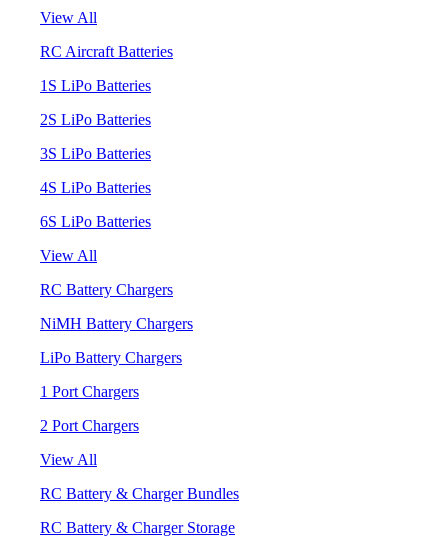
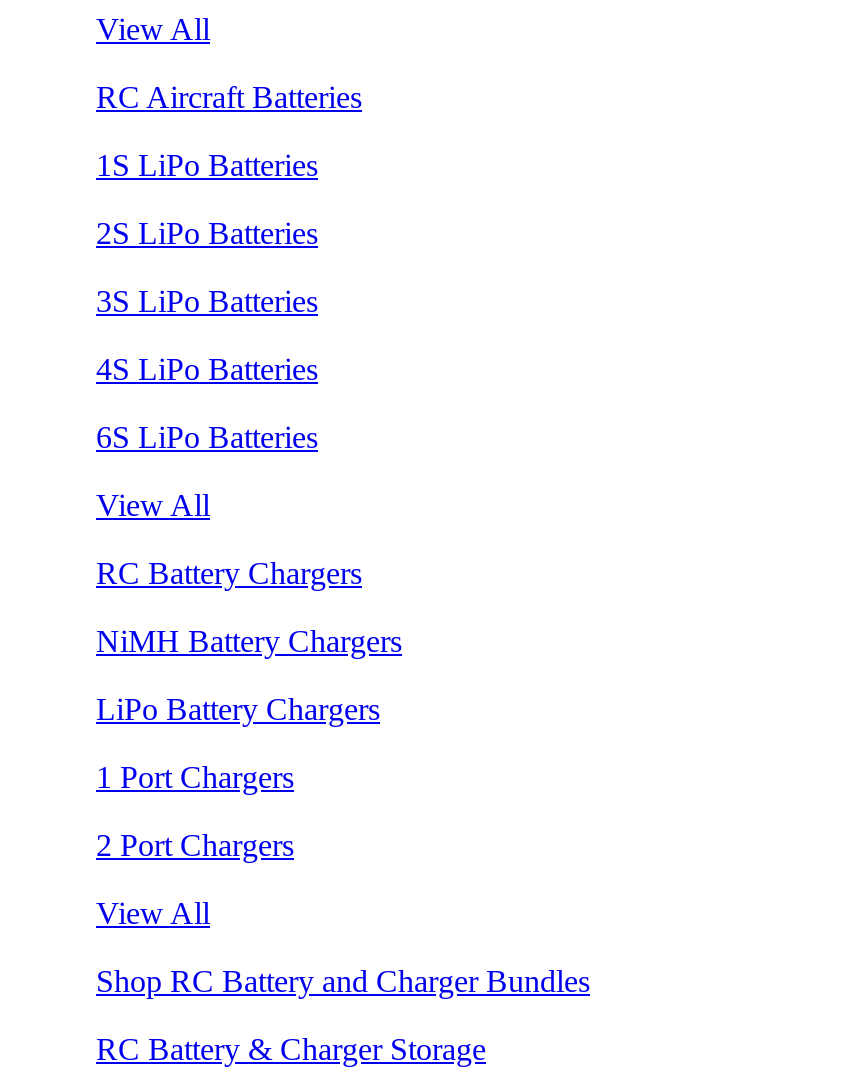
[40,485,239,502] RC Battery & Charger Bundles -> [96,964,590,998] Shop RC Battery and Charger Bundles

